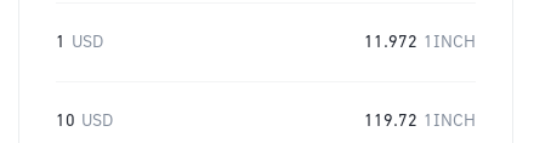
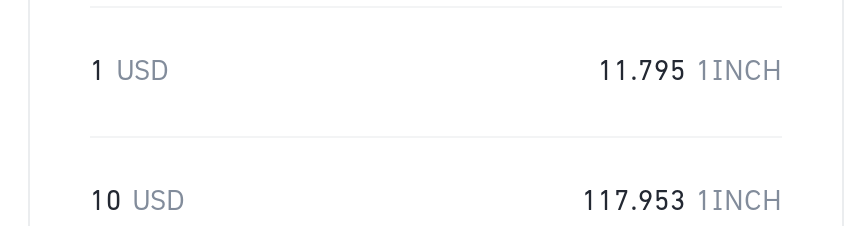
[364,34,476,51] 11.972 1INCH -> [598,58,782,86] 11.795 1INCH
[364,113,476,130] 119.72 1INCH -> [582,188,782,216] 117.953 1INCH

